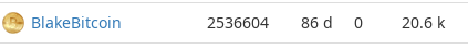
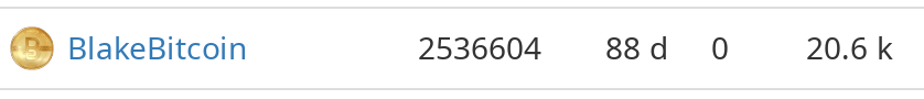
[207,12,445,33] 2536604 86 d 0 20.6 k -> [418,27,892,69] 2536604 88 d 0 20.6 k

